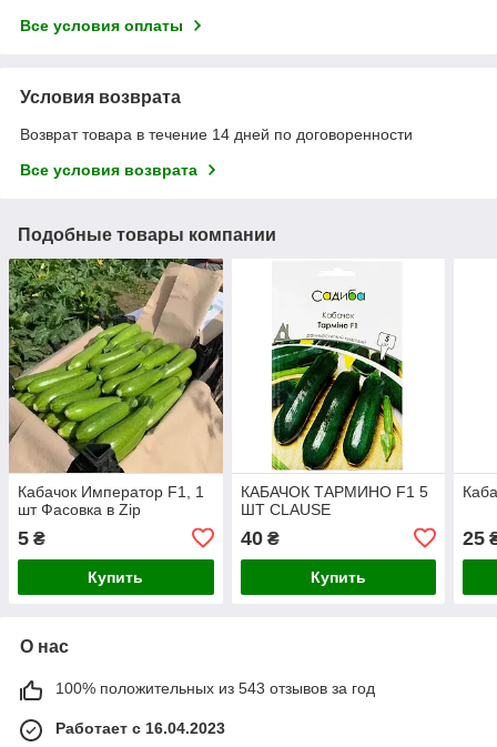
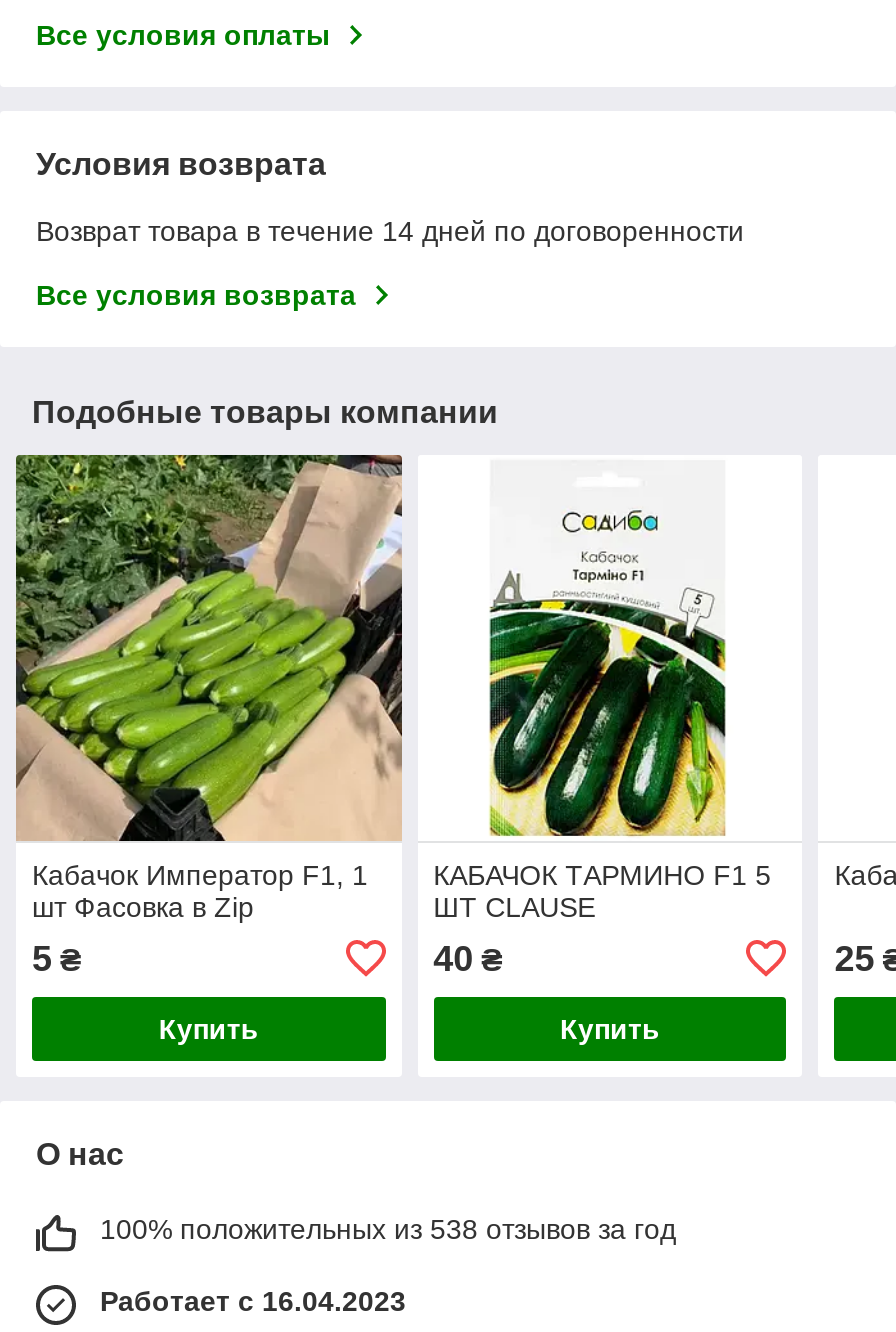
[55,679,375,697] 100% положительных из 543 отзывов за год -> [100,1213,676,1245] 100% положительных из 538 отзывов за год

